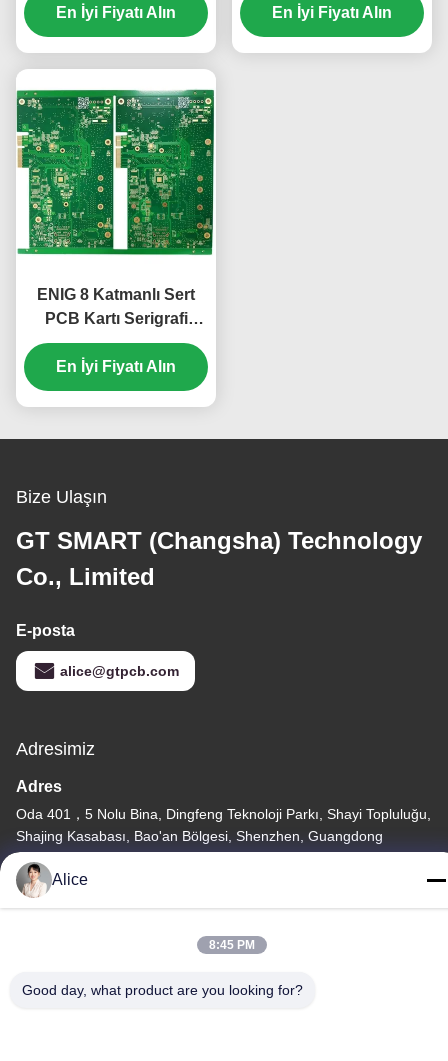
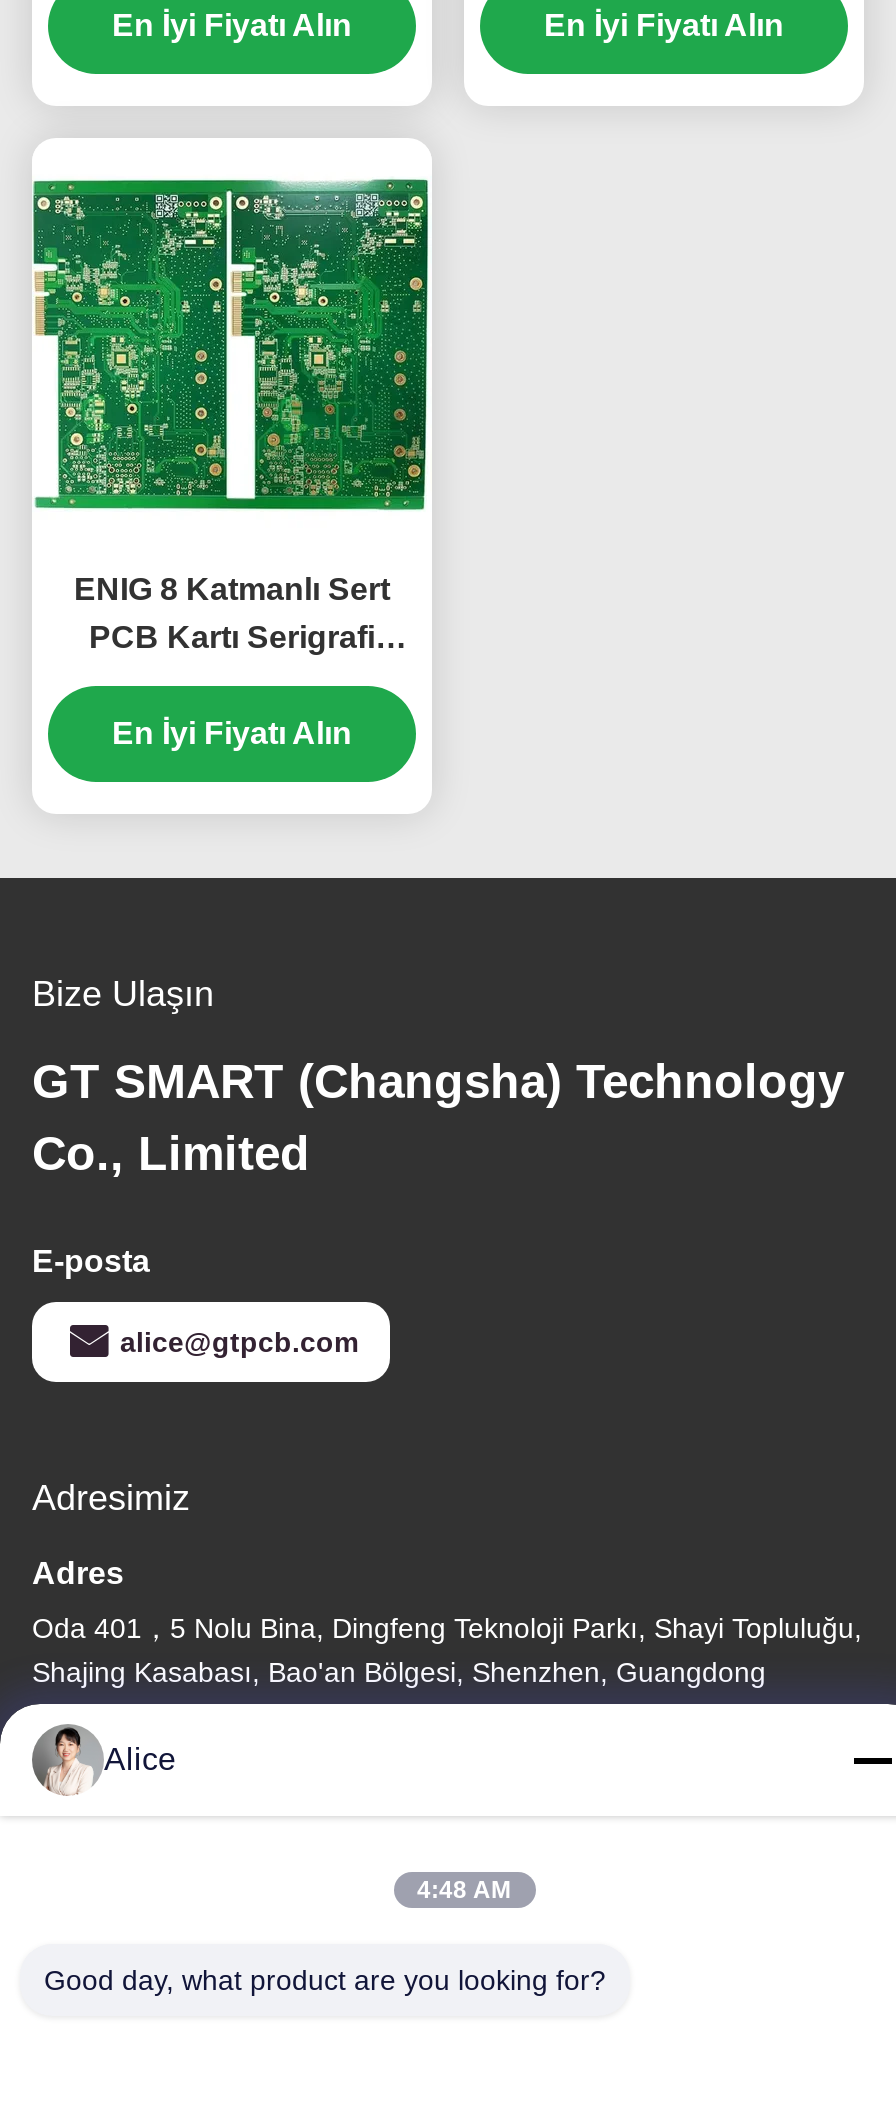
[209,938,255,952] 8:45 PM -> [417,1876,511,1904] 4:48 AM

